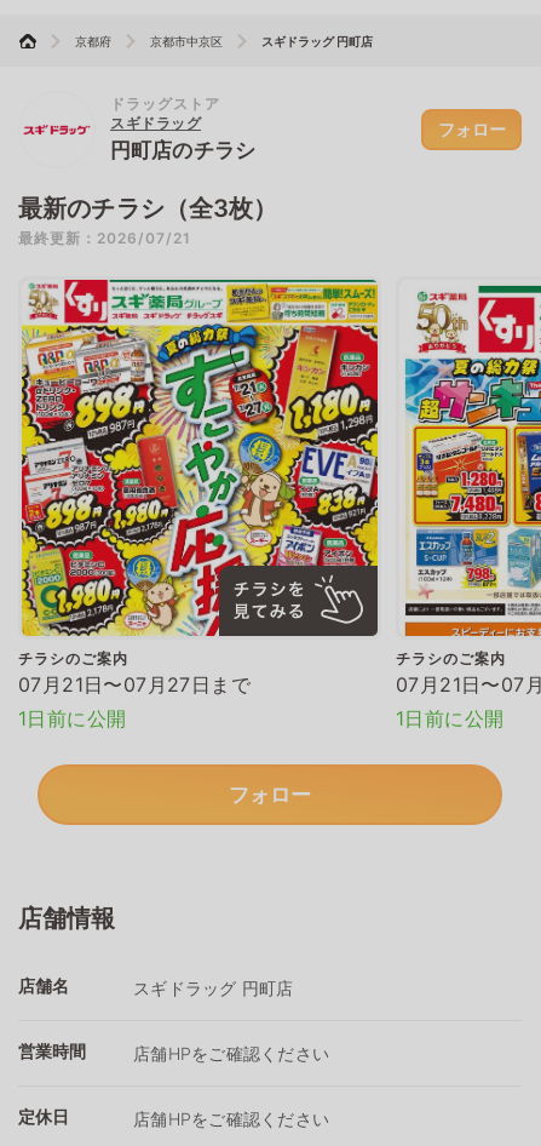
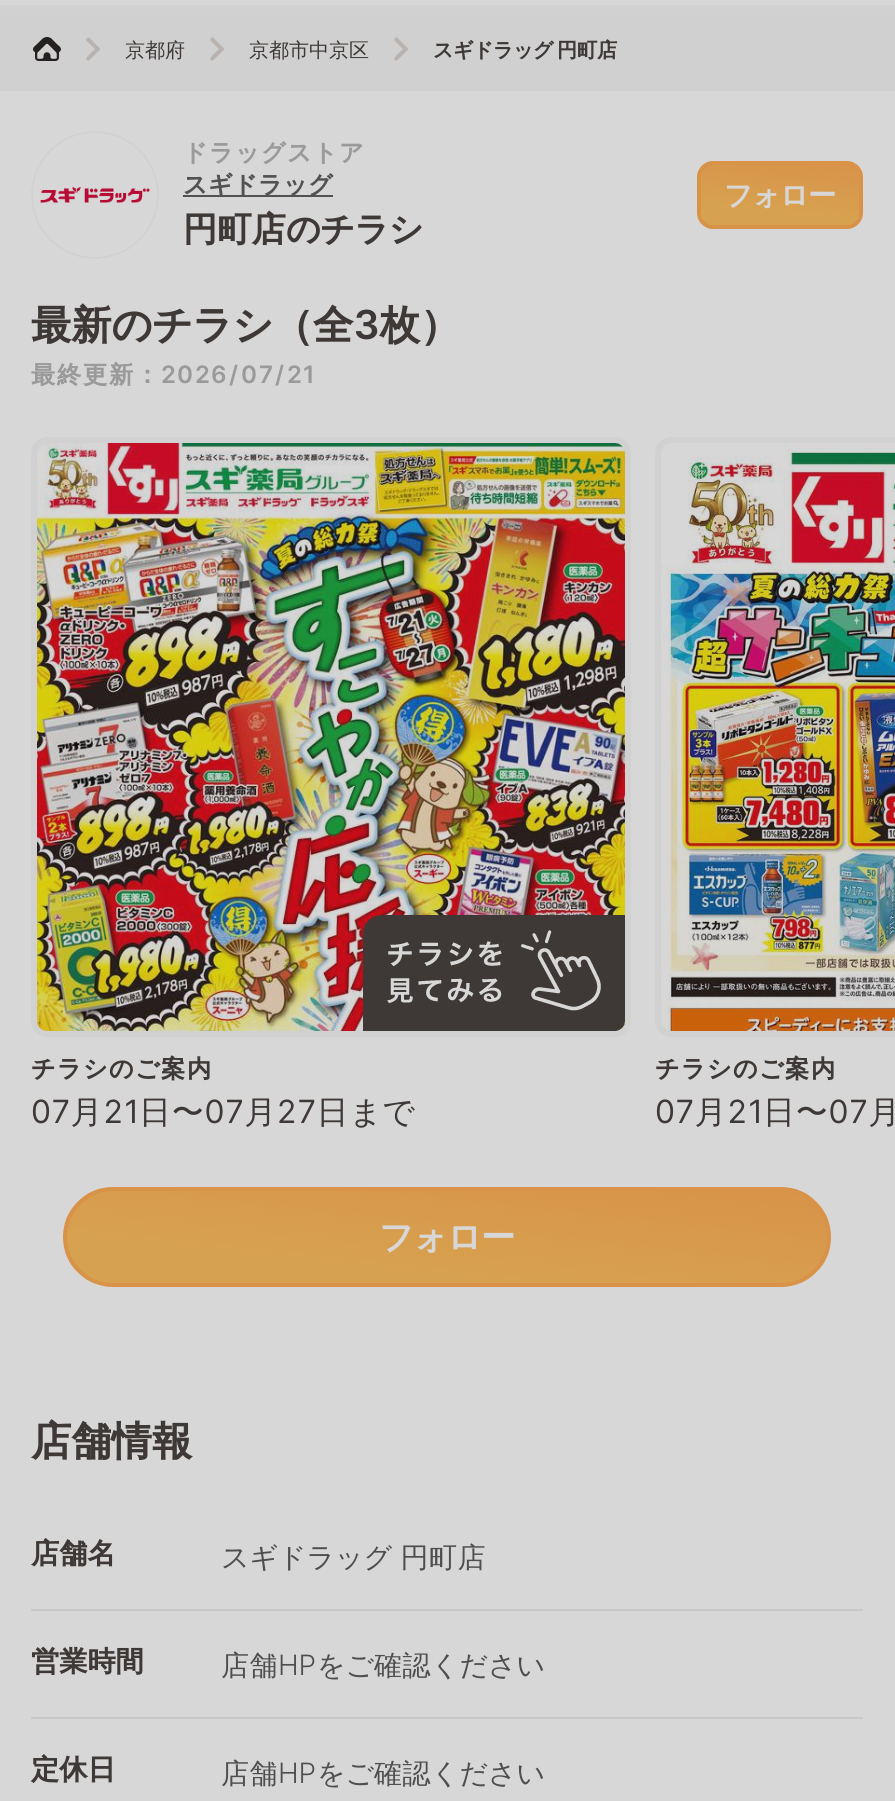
[18,706,126,730] 1日前に公開 -> none
[396,706,504,730] 1日前に公開 -> none

